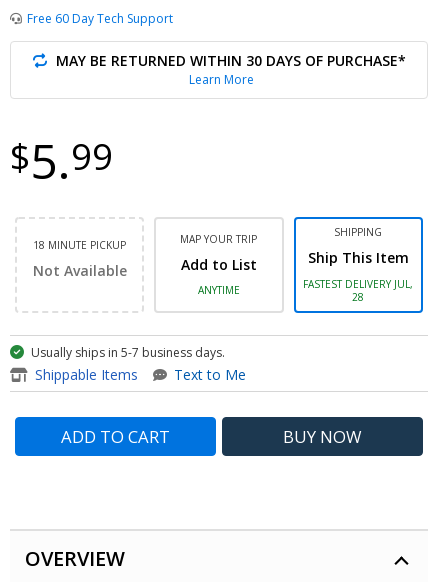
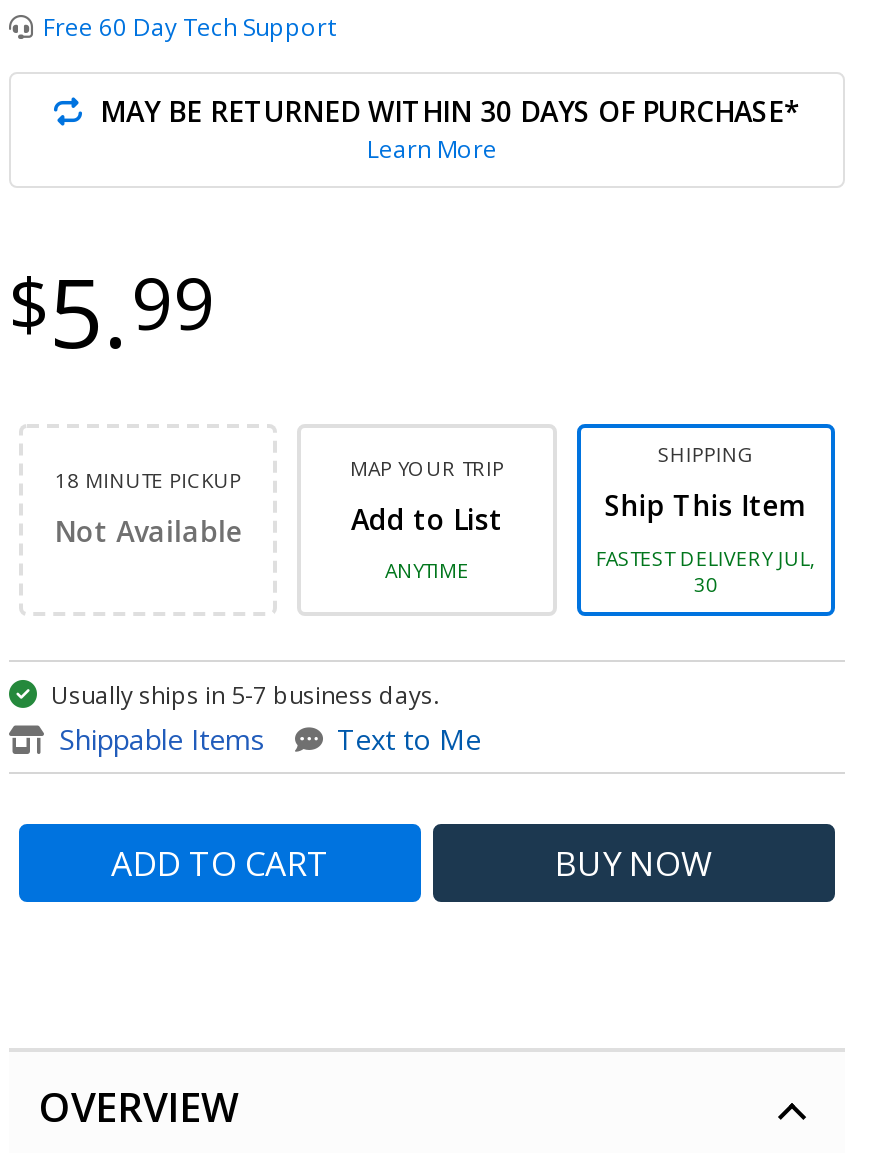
[352,290,364,304] 28 -> [694,569,718,597] 30

